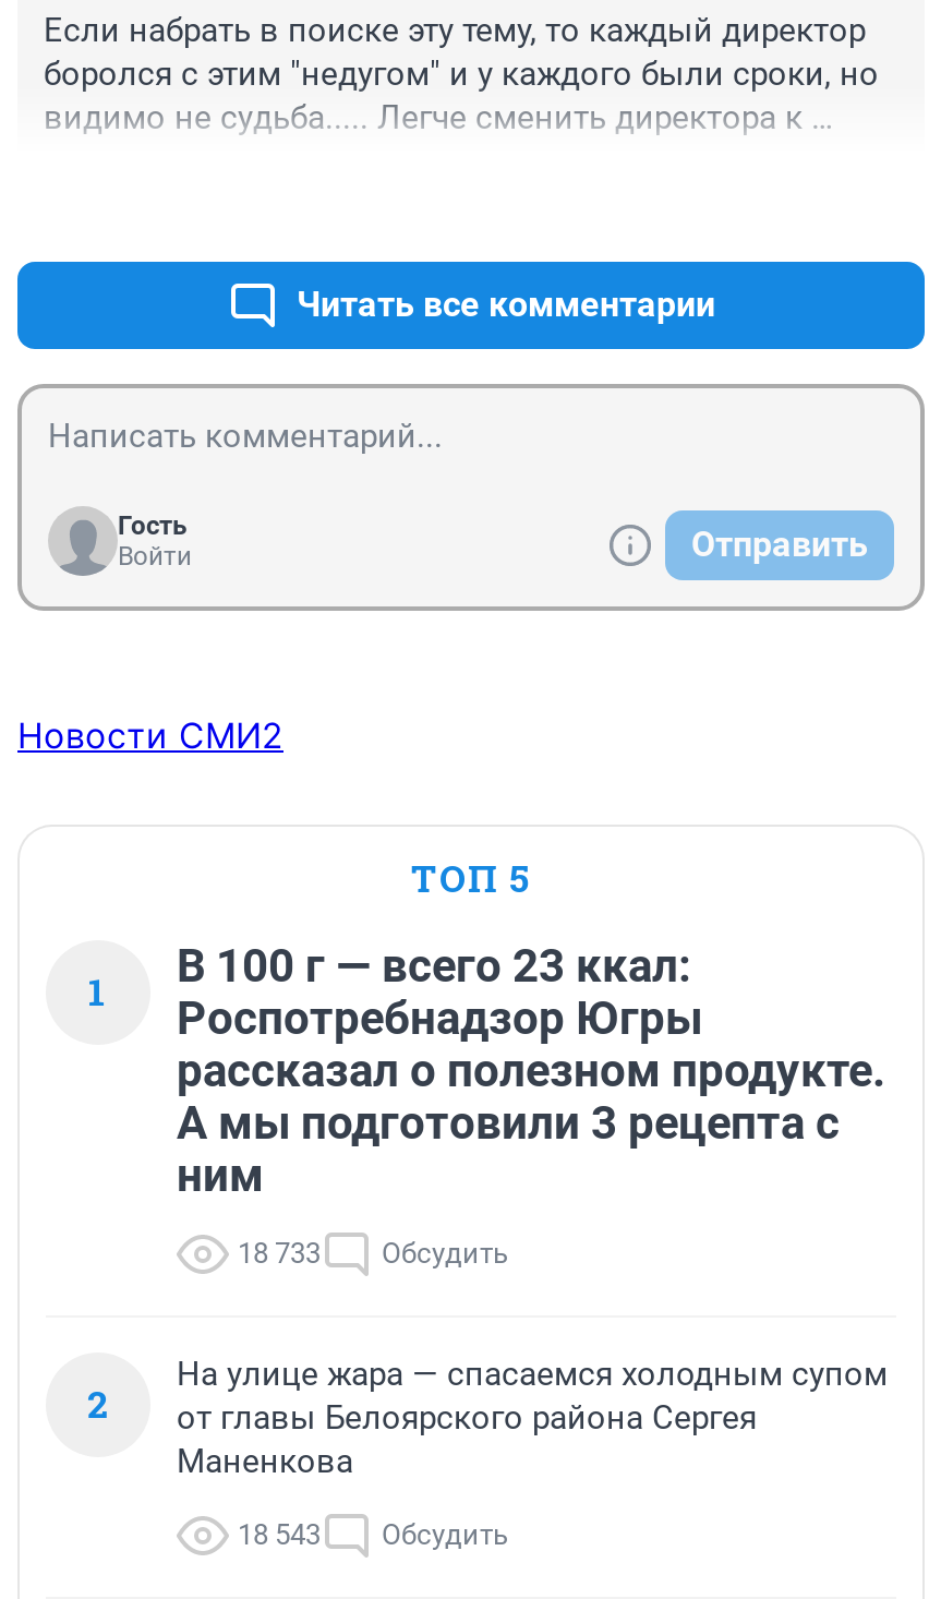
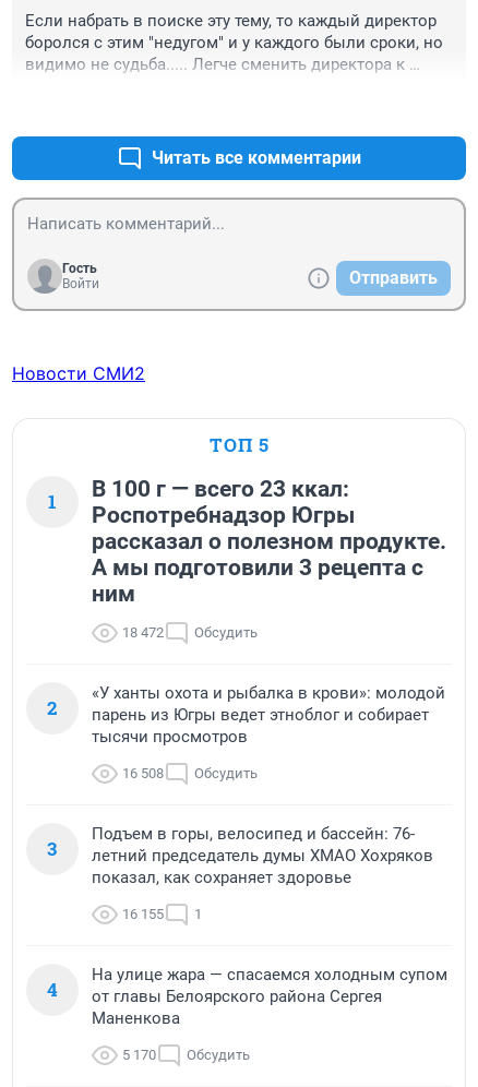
[238,1237,508,1270] 18 733 Обсудить -> [122,624,258,641] 18 472 Обсудить
none -> [47,683,445,861] «У ханты охота и рыбалка в крови»: молодой | парень из Югры ведет этноблог и собирает | тысячи просмотров | 16 508 | Обсудить | 3
none -> [46,824,433,1002] Подъем в горы, велосипед и бассейн: 76- | летний председатель думы ХМАО Хохряков | показал, как сохраняет здоровье | 16 155 | 1 | 4
[238,1519,508,1551] 18 543 Обсудить -> [122,1047,250,1063] 5 170 Обсудить

